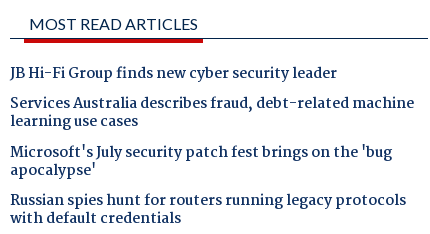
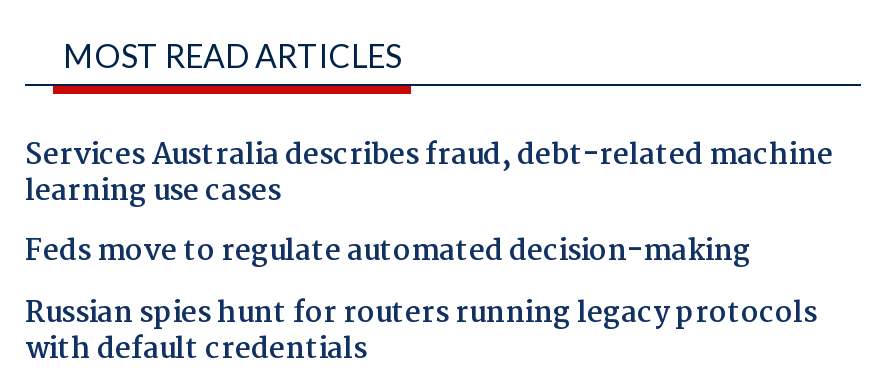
[10,62,337,86] JB Hi-Fi Group finds new cyber security leader -> none
[10,141,392,183] Microsoft's July security patch fest brings on the 'bug | apocalypse' -> [25,229,751,277] Feds move to regulate automated decision-making

